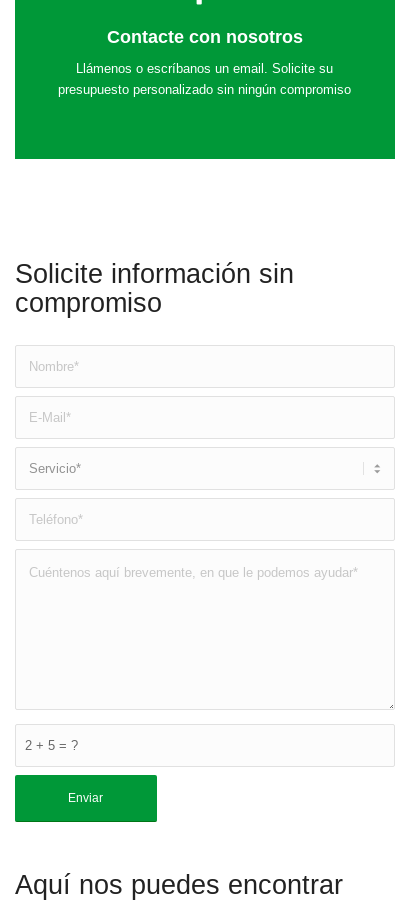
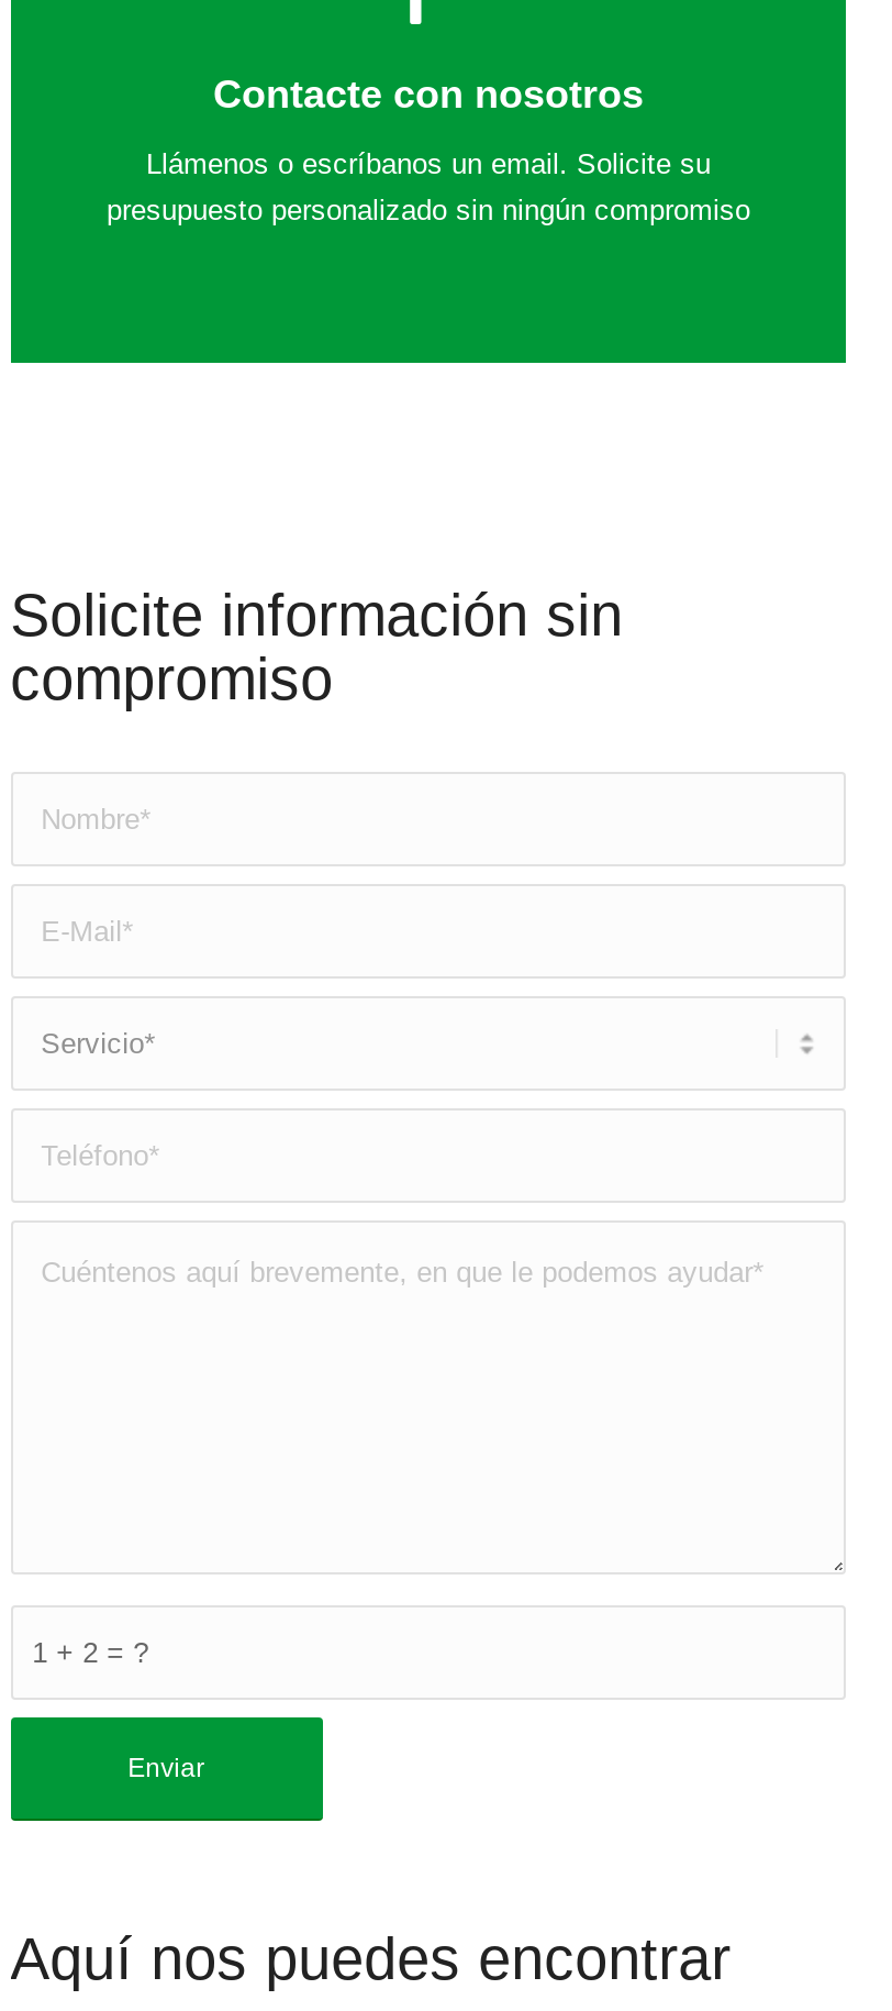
[25,738,78,753] 2 + 5 = ? -> [32,1637,149,1670] 1 + 2 = ?

